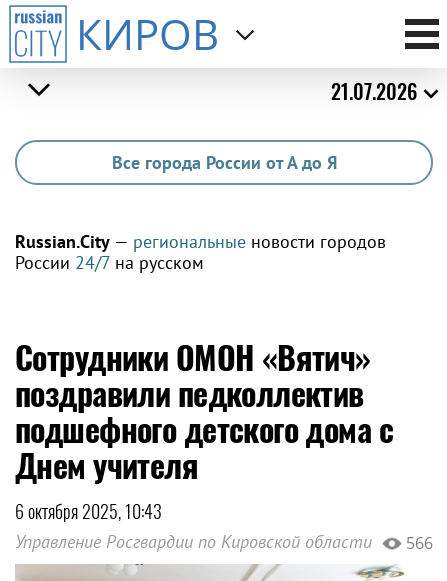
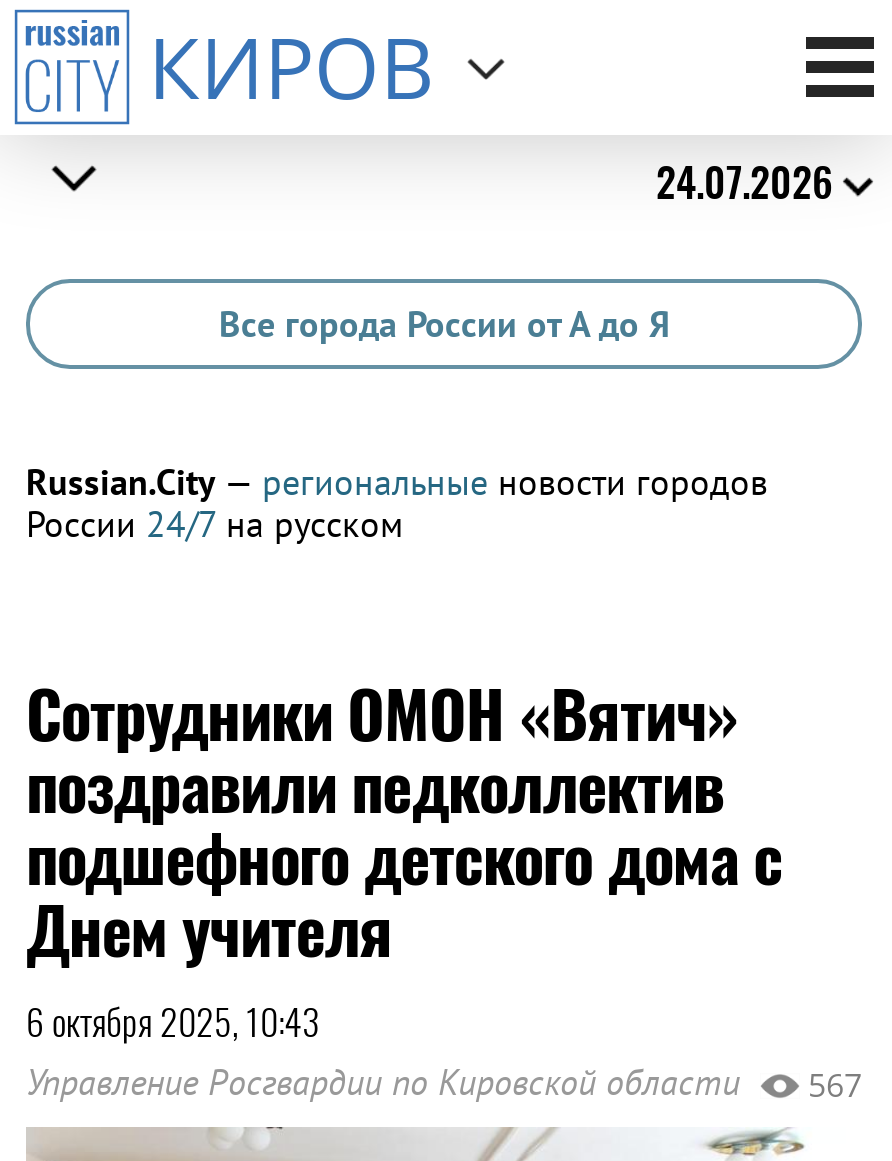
[330,76,416,106] 21.07.2026 -> [656,151,832,211] 24.07.2026
[15,530,433,554] Управление Росгвардии по Кировской области 566 -> [26,1059,862,1107] Управление Росгвардии по Кировской области 567

